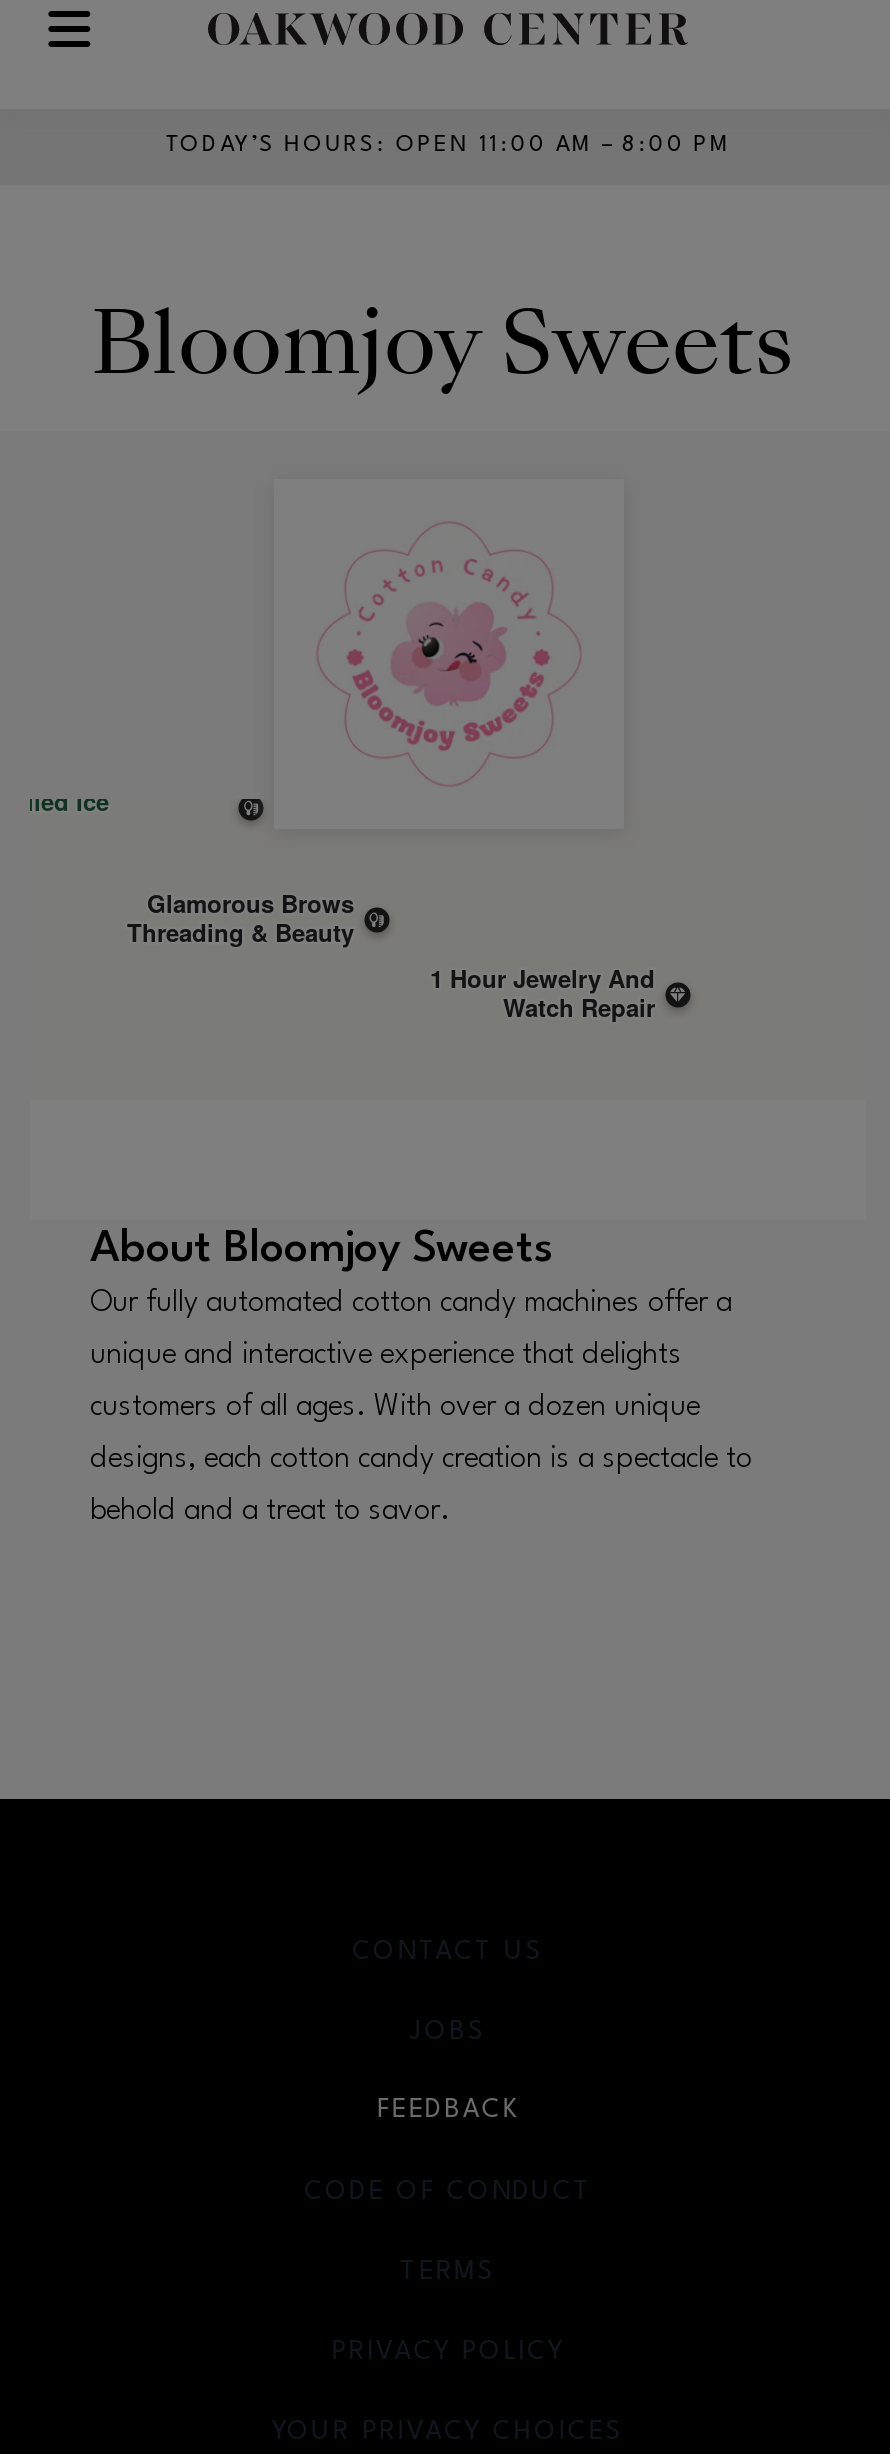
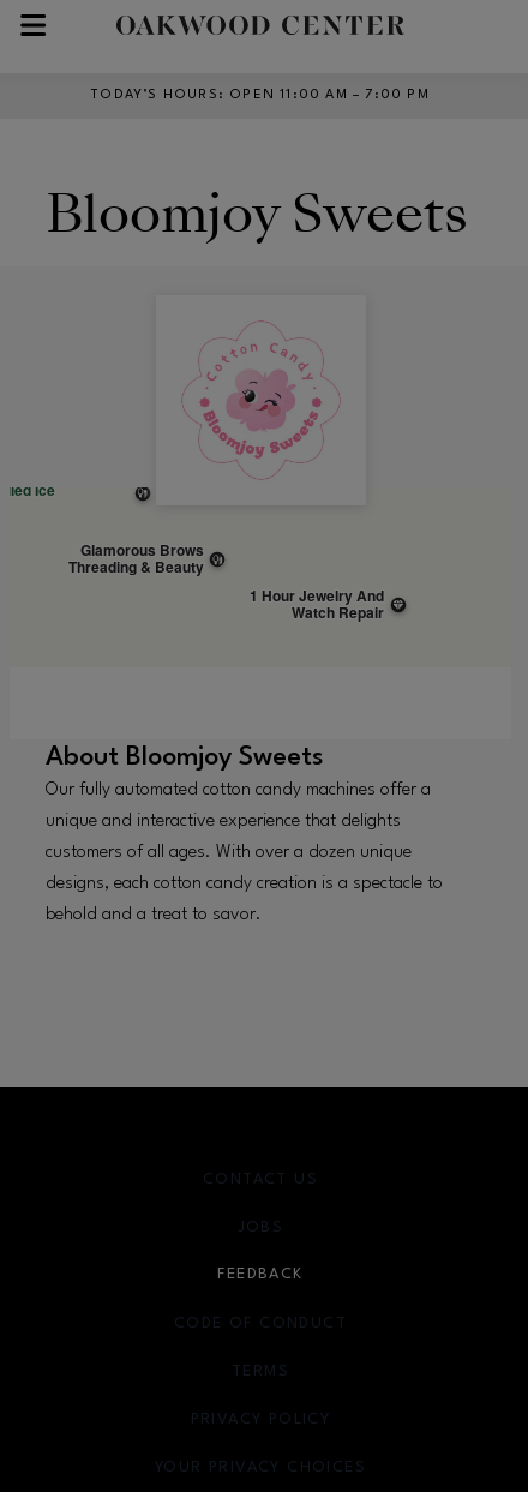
[165,135,731,157] TODAY’S HOURS: OPEN 11:00 AM – 8:00 PM -> [91,89,429,102] TODAY’S HOURS: OPEN 11:00 AM – 7:00 PM

